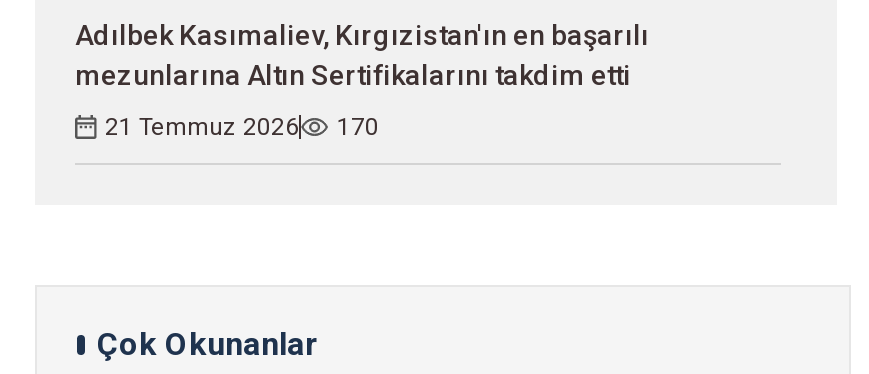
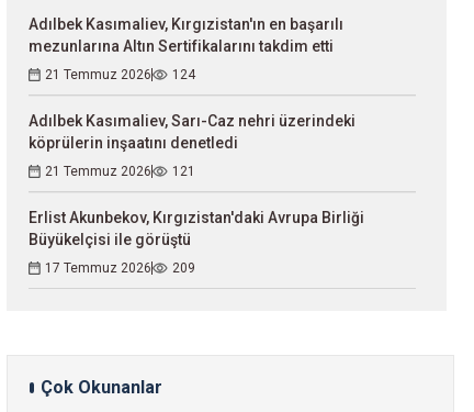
[337,113,379,141] 170 -> [29,67,364,276] 124 | Adılbek Kasımaliev, Sarı-Caz nehri üzerindeki | köprülerin inşaatını denetledi | 21 Temmuz 2026 | 121 | Erlist Akunbekov, Kırgızistan'daki Avrupa Birliği | Büyükelçisi ile görüştü | 17 Temmuz 2026 | 209

